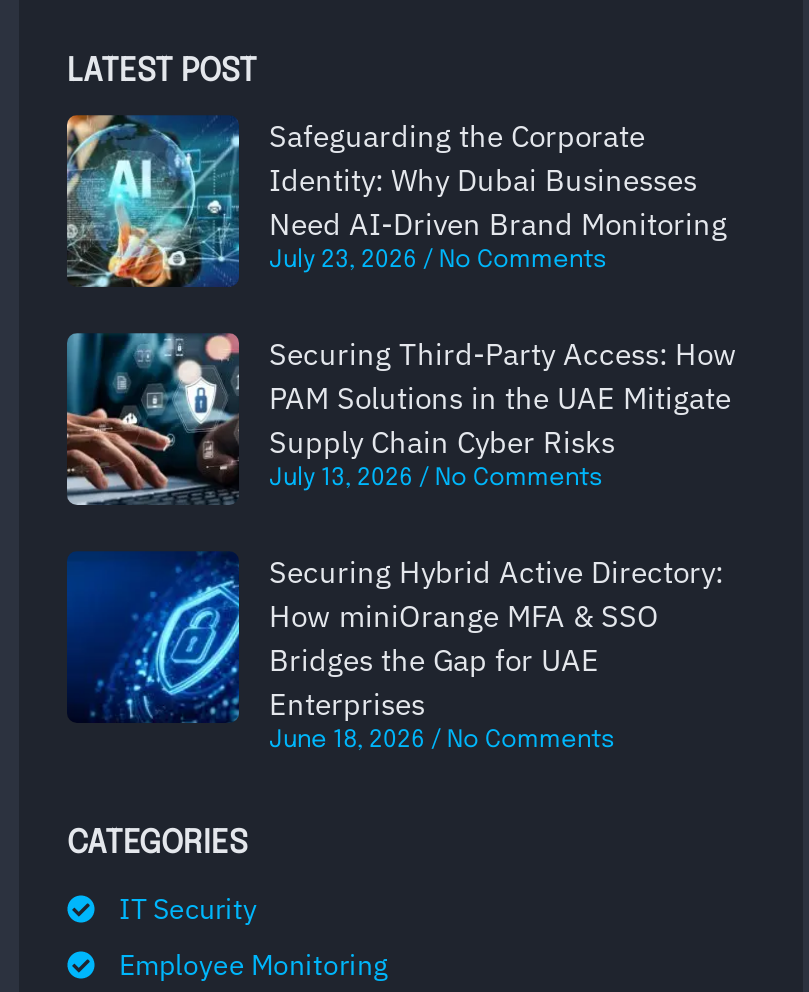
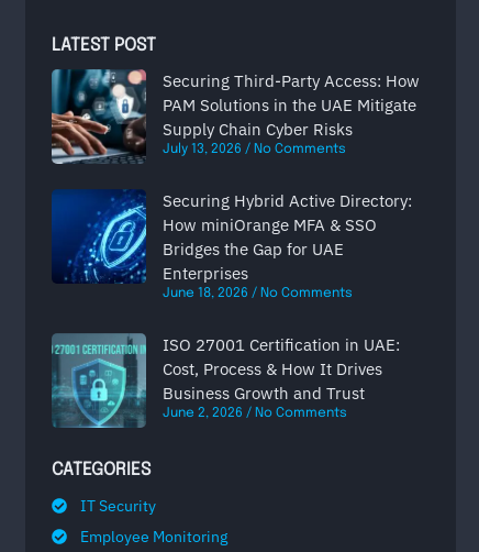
[65,113,727,287] [image] | Safeguarding the Corporate | Identity: Why Dubai Businesses | Need AI-Driven Brand Monitoring | July 23, 2026 No Comments -> none
moved [63,331,737,753] -> [49,68,420,300]: [image] | Securing Third-Party Access: How | PAM Solutions in the UAE Mitigate | ... | Enterprises | June 18, 2026 No Comments
none -> [51,332,400,429] [image] | ISO 27001 Certification in UAE: | Cost, Process & How It Drives | Business Growth and Trust | June 2, 2026 No Comments

